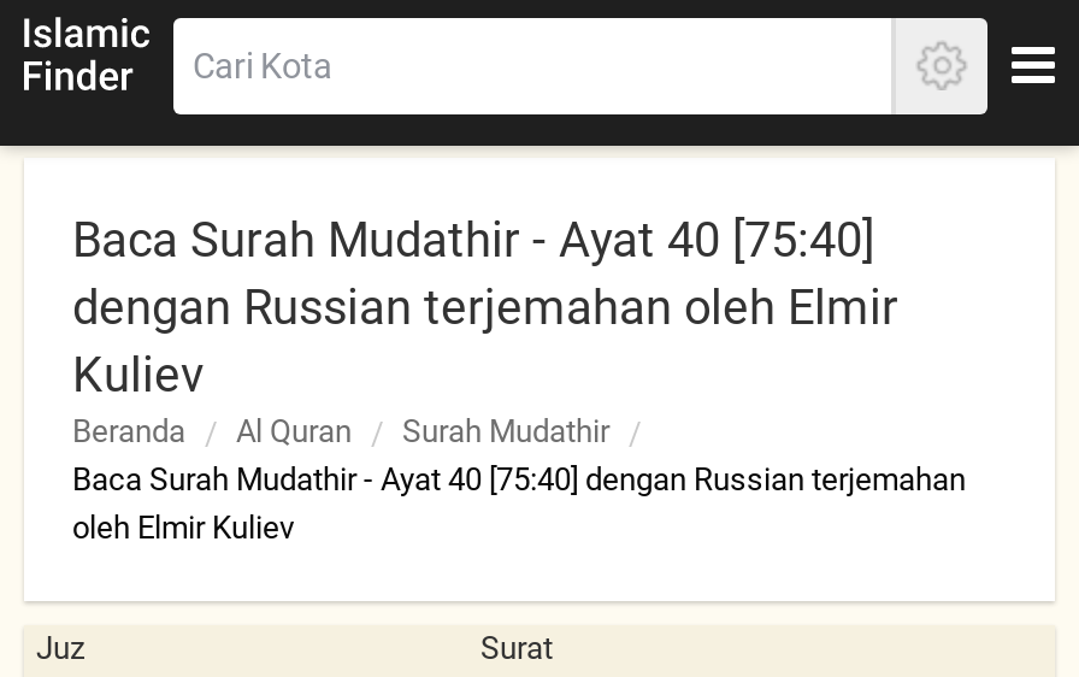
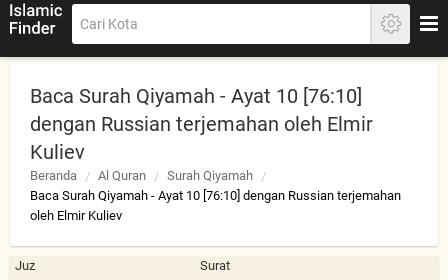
[72,211,874,269] Baca Surah Mudathir - Ayat 40 [75:40] -> [30,84,362,108] Baca Surah Qiyamah - Ayat 10 [76:10]
[402,413,609,449] Surah Mudathir -> [167,168,253,183] Surah Qiyamah
[72,461,966,498] Baca Surah Mudathir - Ayat 40 [75:40] dengan Russian terjemahan -> [30,188,401,203] Baca Surah Qiyamah - Ayat 10 [76:10] dengan Russian terjemahan

